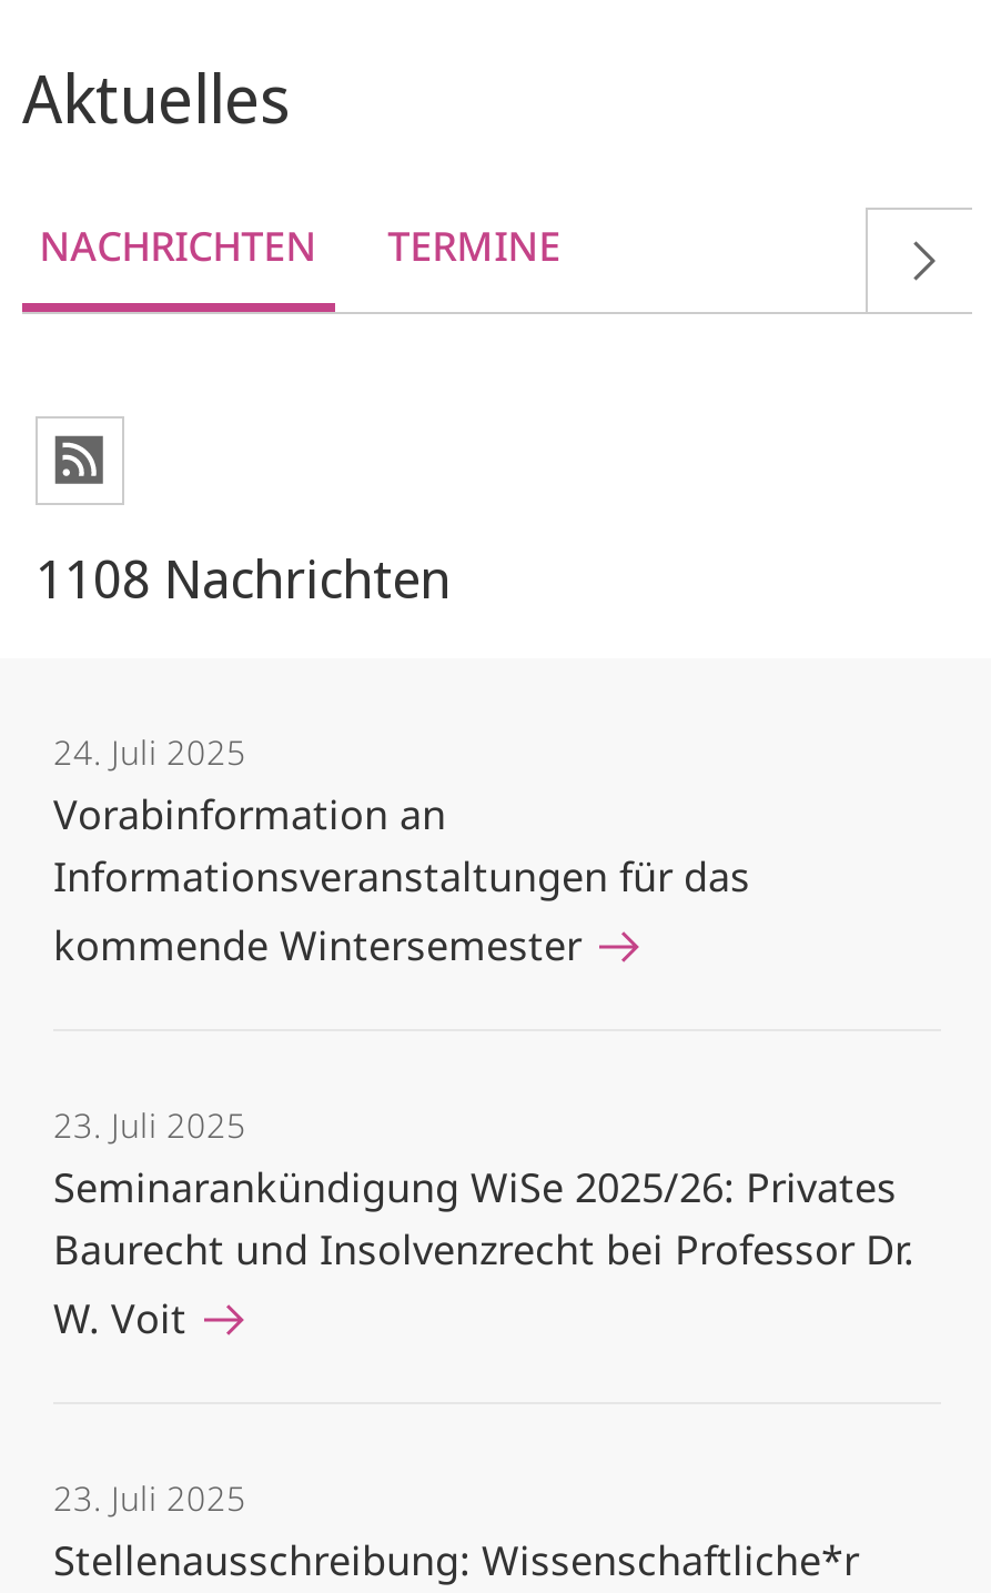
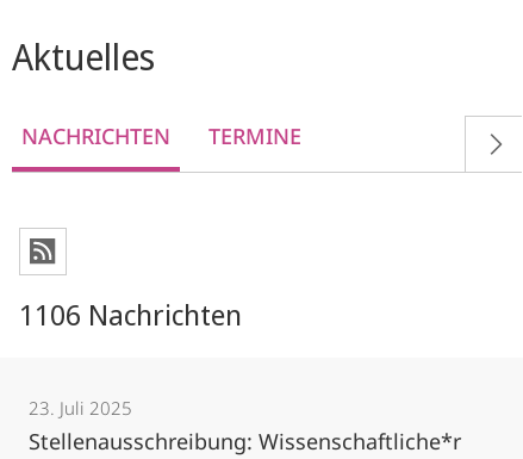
[36,541,914,1344] 1108 Nachrichten | 24. Juli 2025 | Vorabinformation an | Informationsveranstaltungen für das | kommende Wintersemester | 23. Juli 2025 | Seminarankündigung WiSe 2025/26: Privates | Baurecht und Insolvenzrecht bei Professor Dr. | W. Voit -> [19,294,242,334] 1106 Nachrichten

